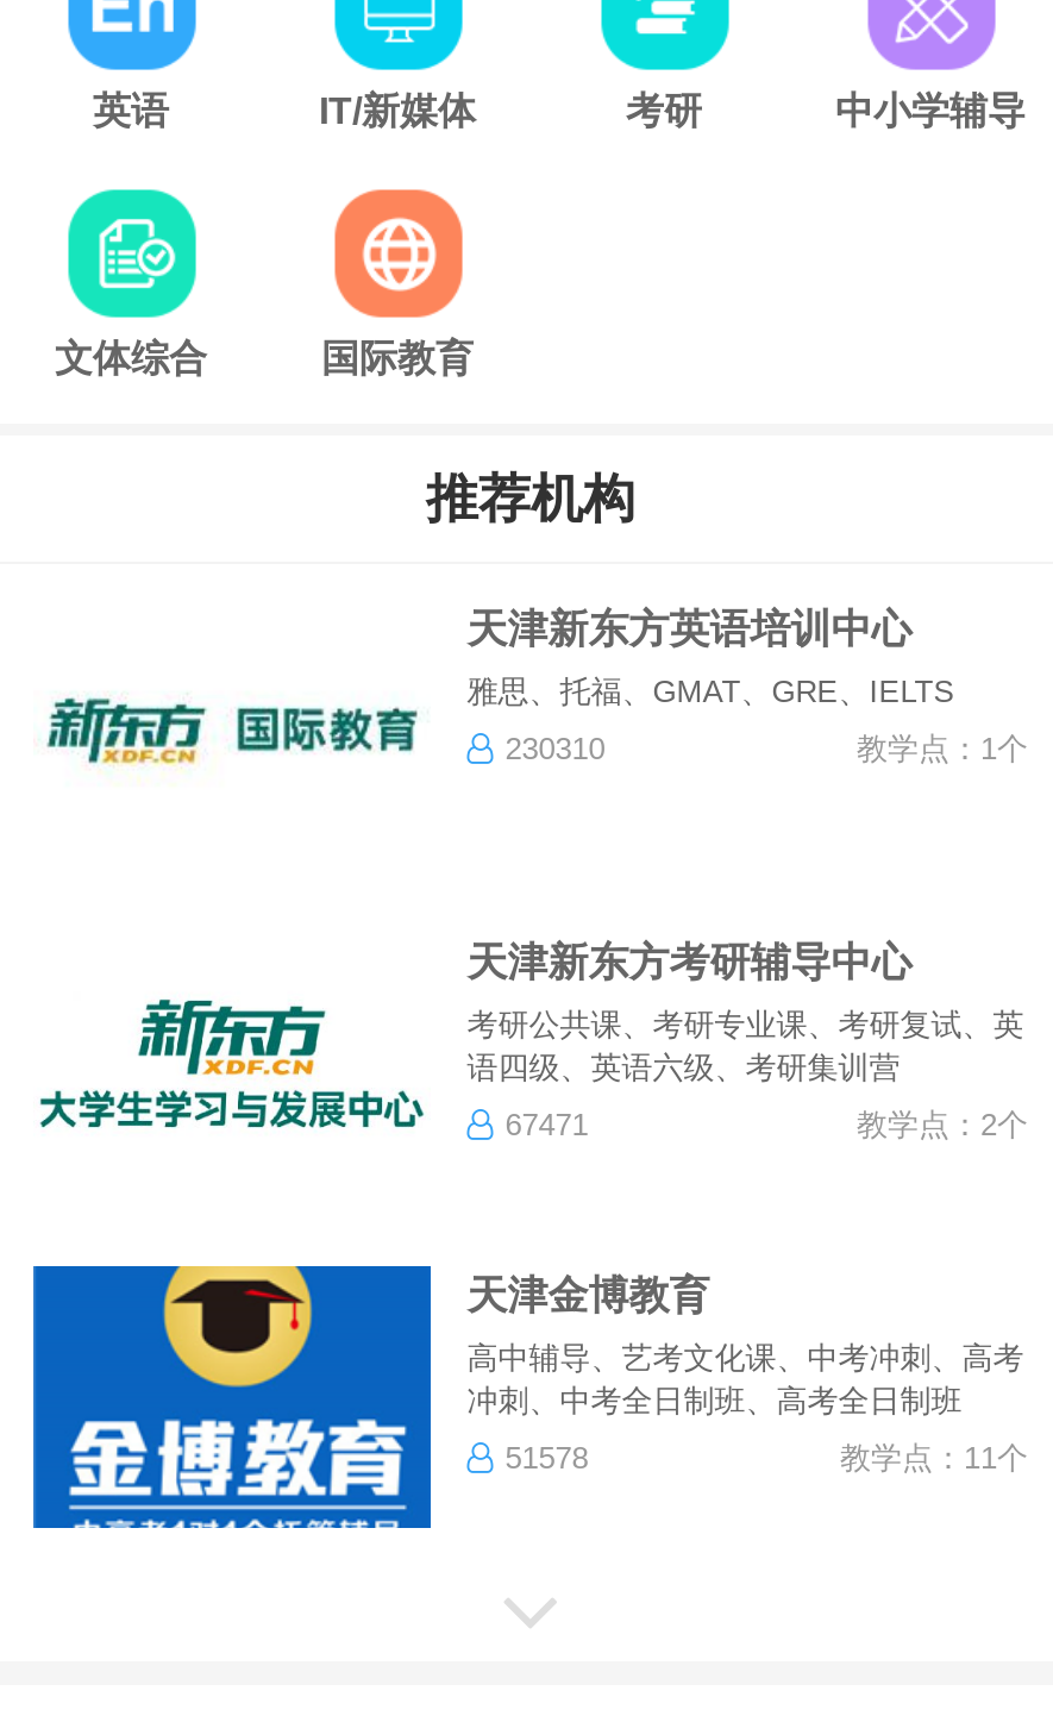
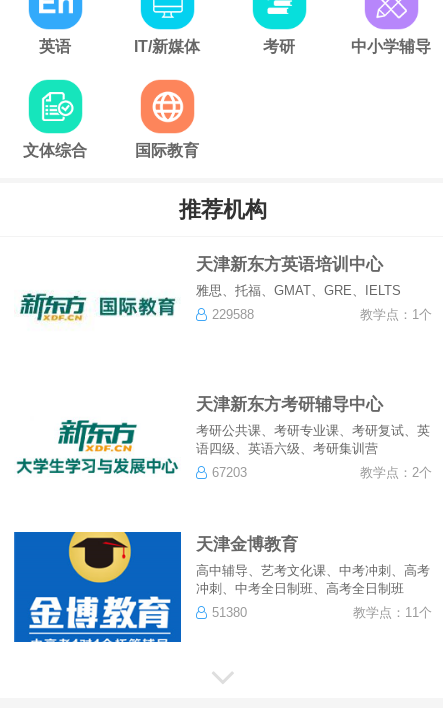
[505,731,605,766] 230310 -> [212,307,254,322] 229588
[505,1107,588,1142] 67471 -> [212,465,247,480] 67203
[505,1440,588,1476] 51578 -> [212,605,247,620] 51380

